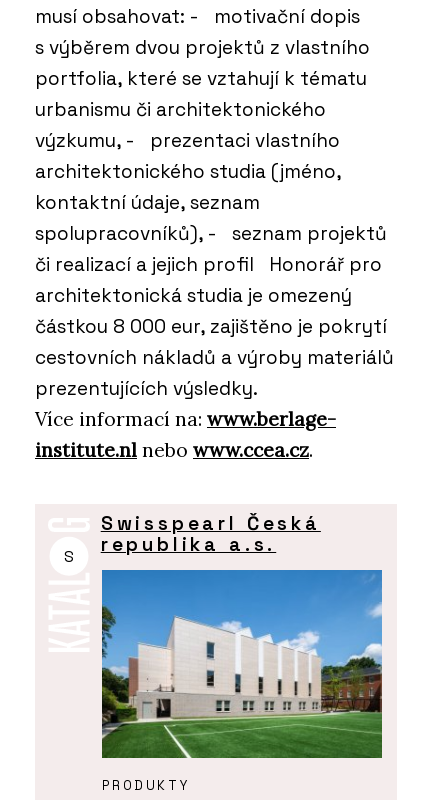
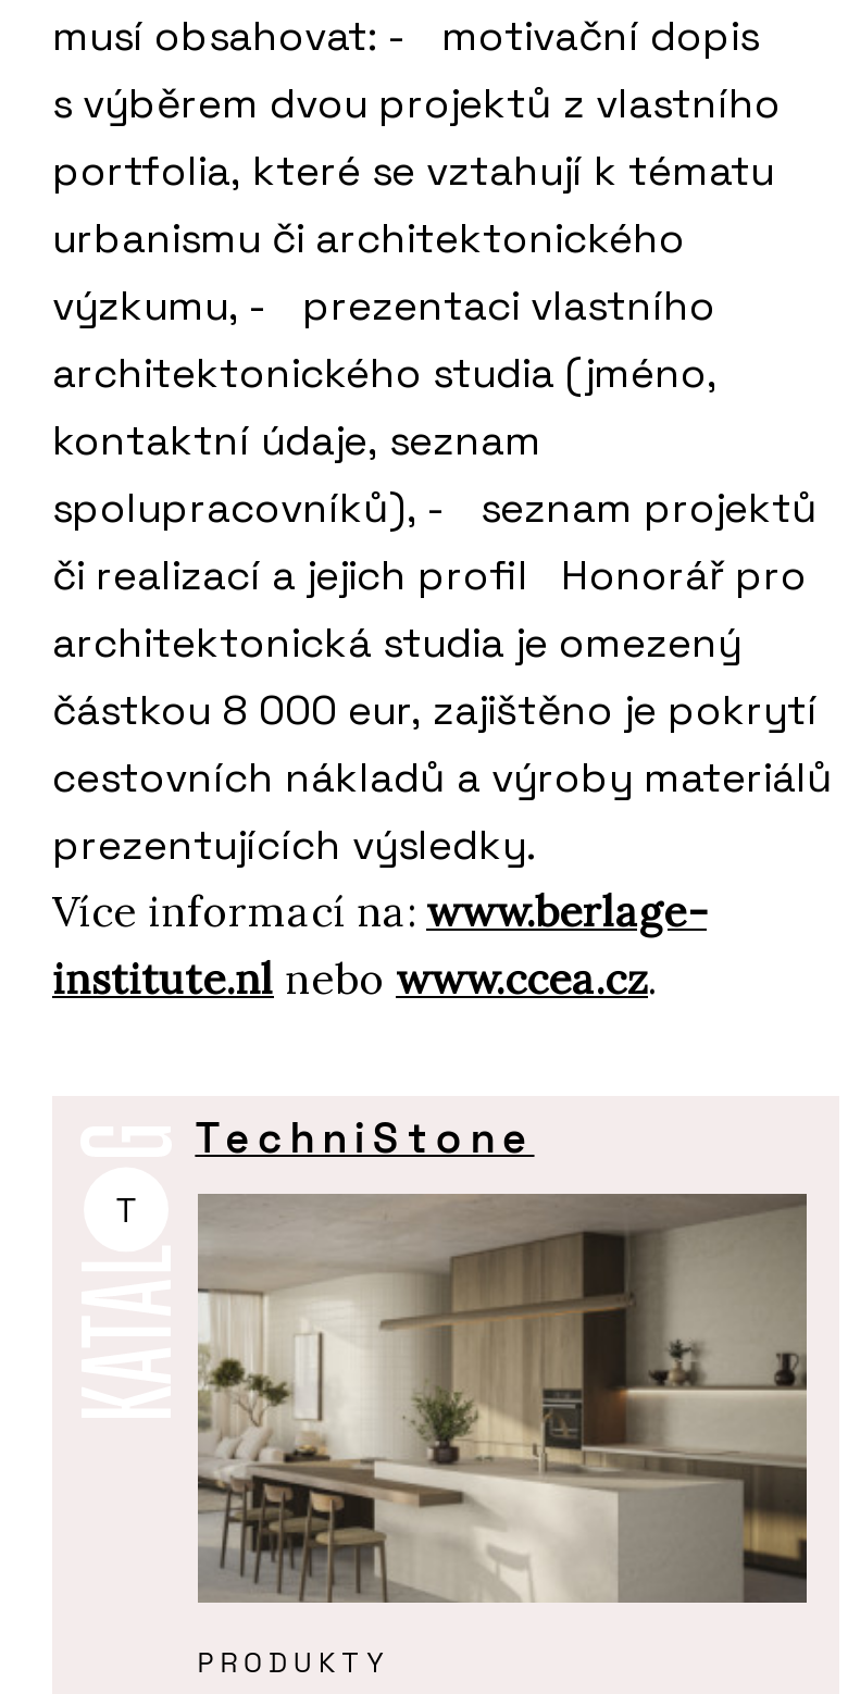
[101,511,321,557] Swisspearl Česká | republika a.s. -> [195,1111,534,1165] TechniStone
[64,547,74,567] S -> [115,1189,136,1232] T
[101,569,383,759] [image] -> [196,1192,809,1605] [image]

